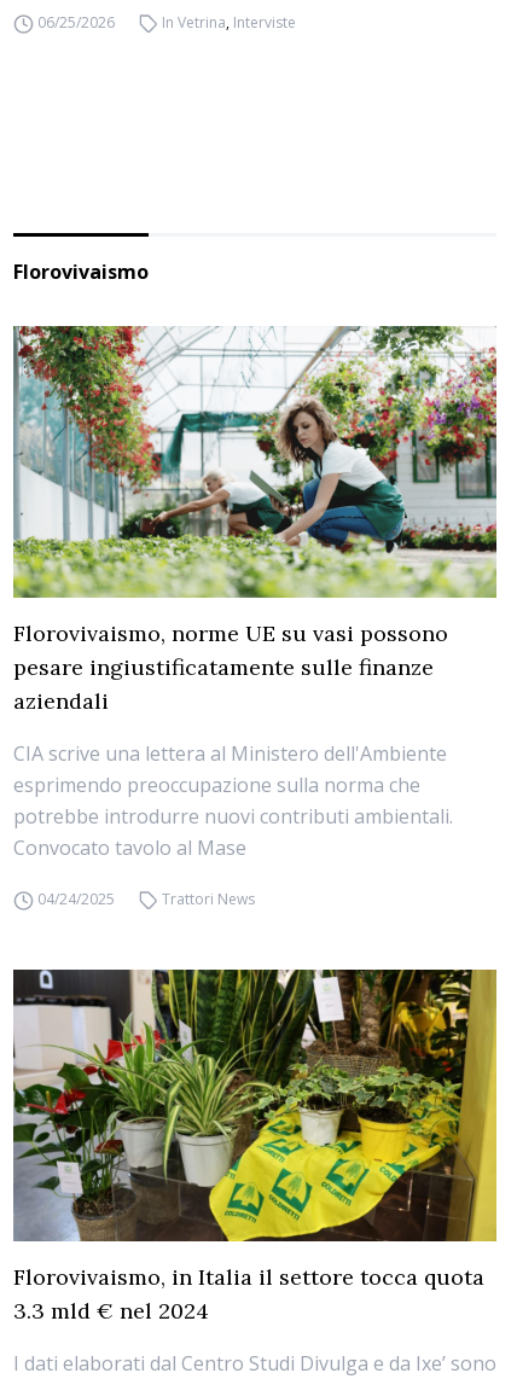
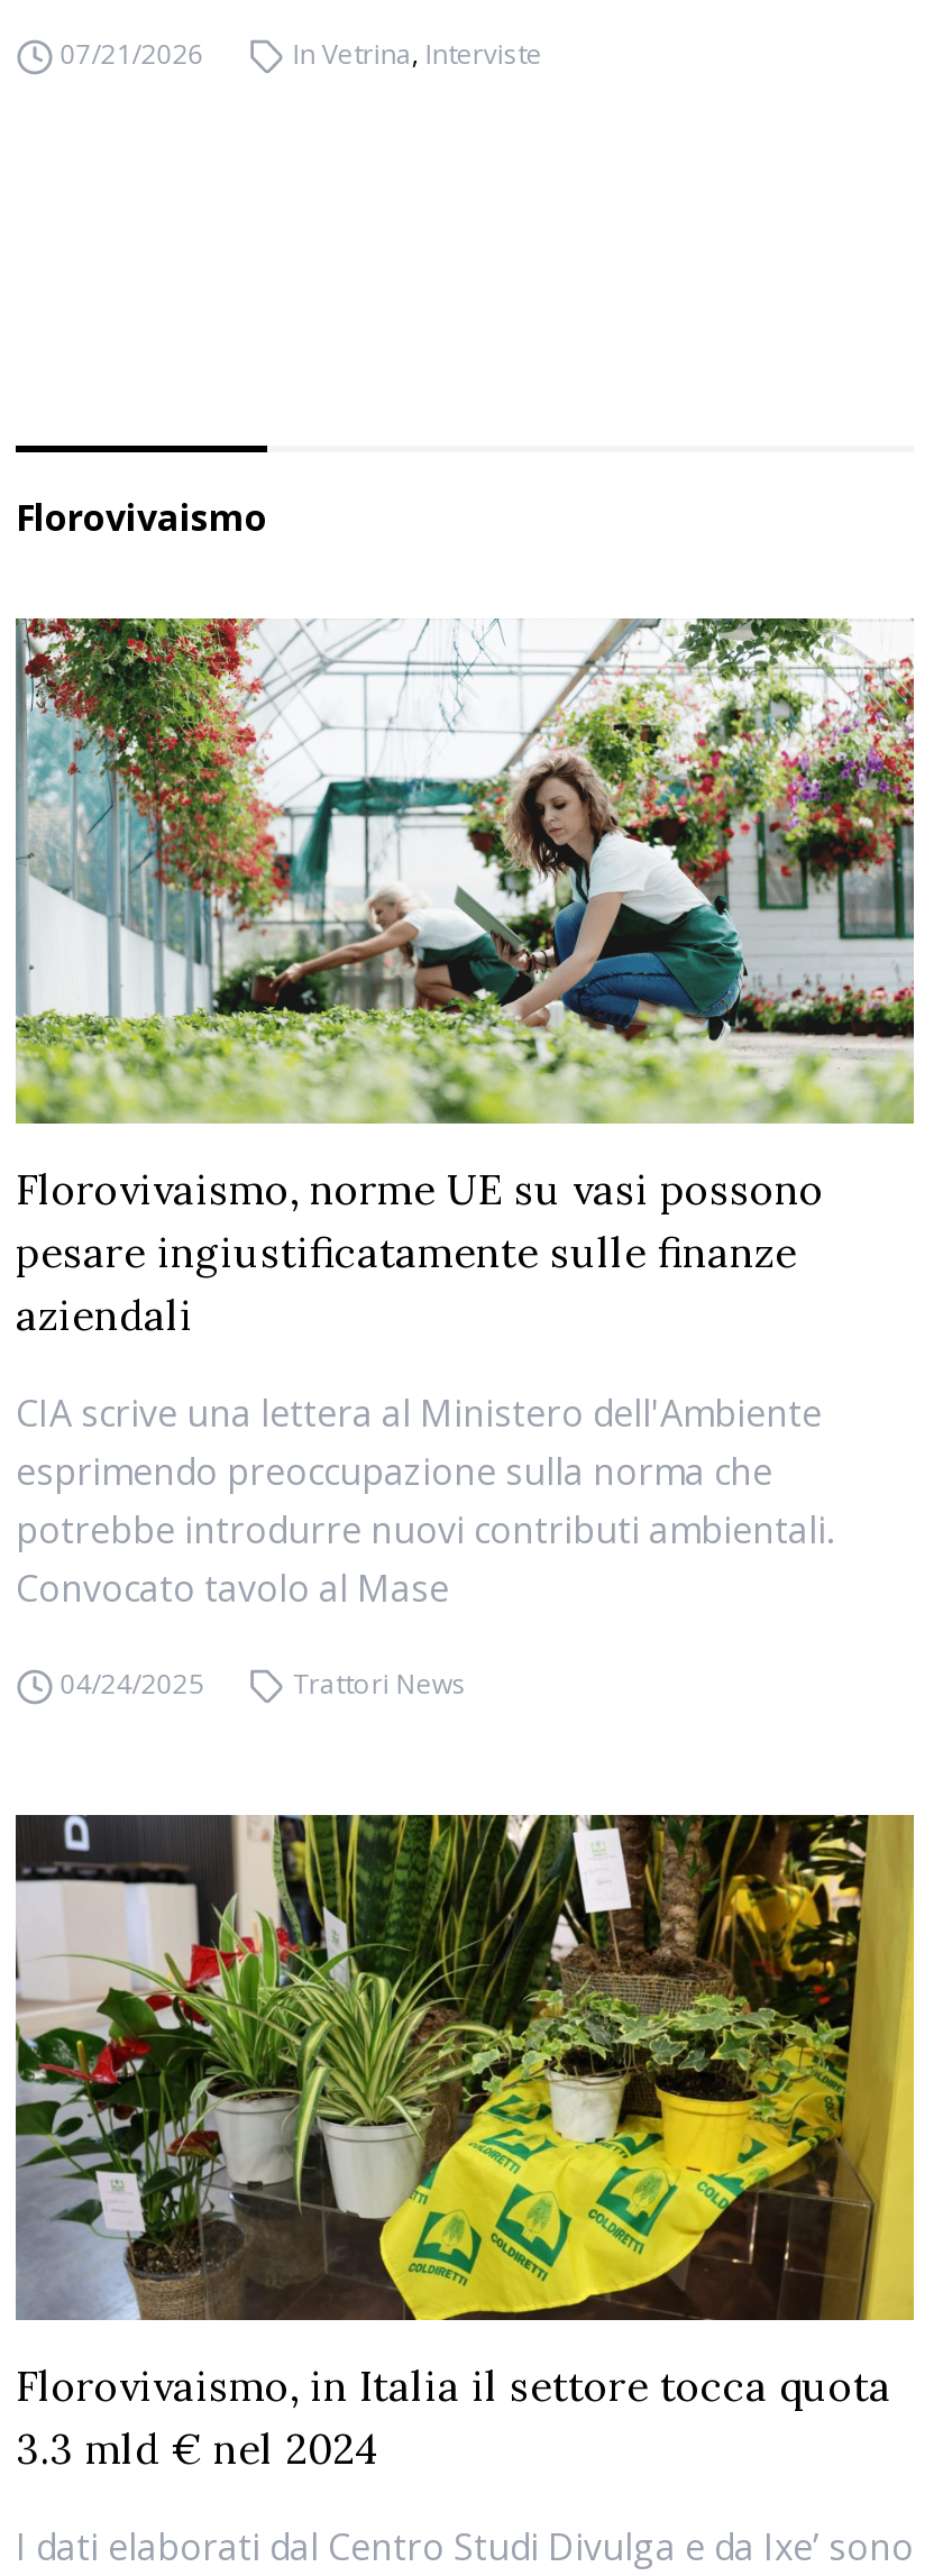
[37,12,114,33] 06/25/2026 -> [60,35,204,73] 07/21/2026

